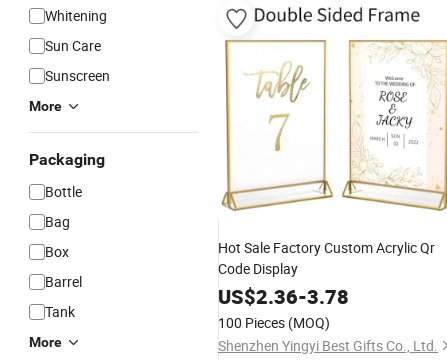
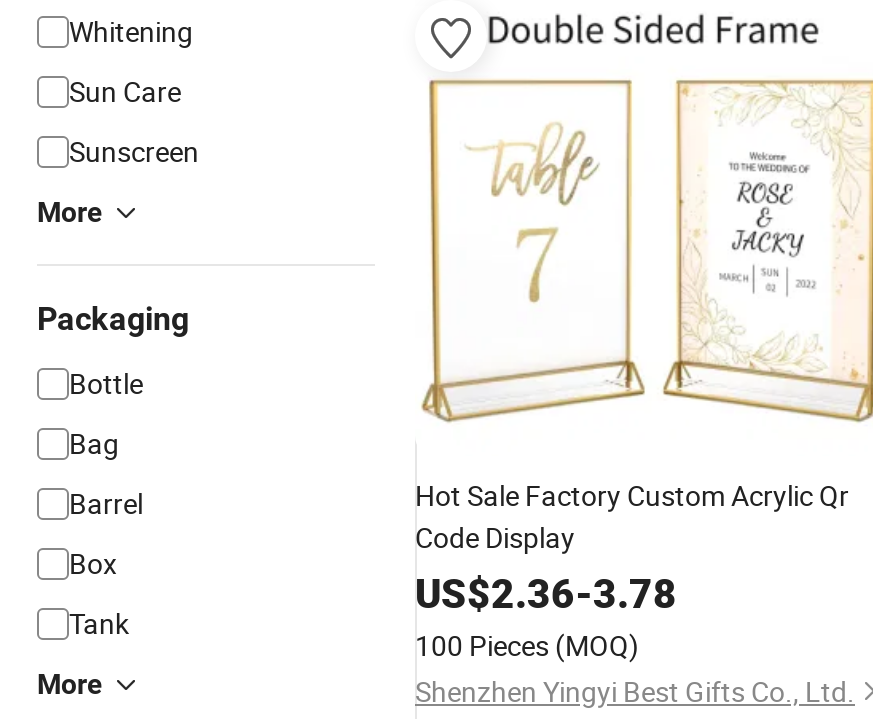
moved [45,242,69,261] -> [69,544,117,582]: Box
moved [45,272,82,291] -> [69,484,143,522]: Barrel

